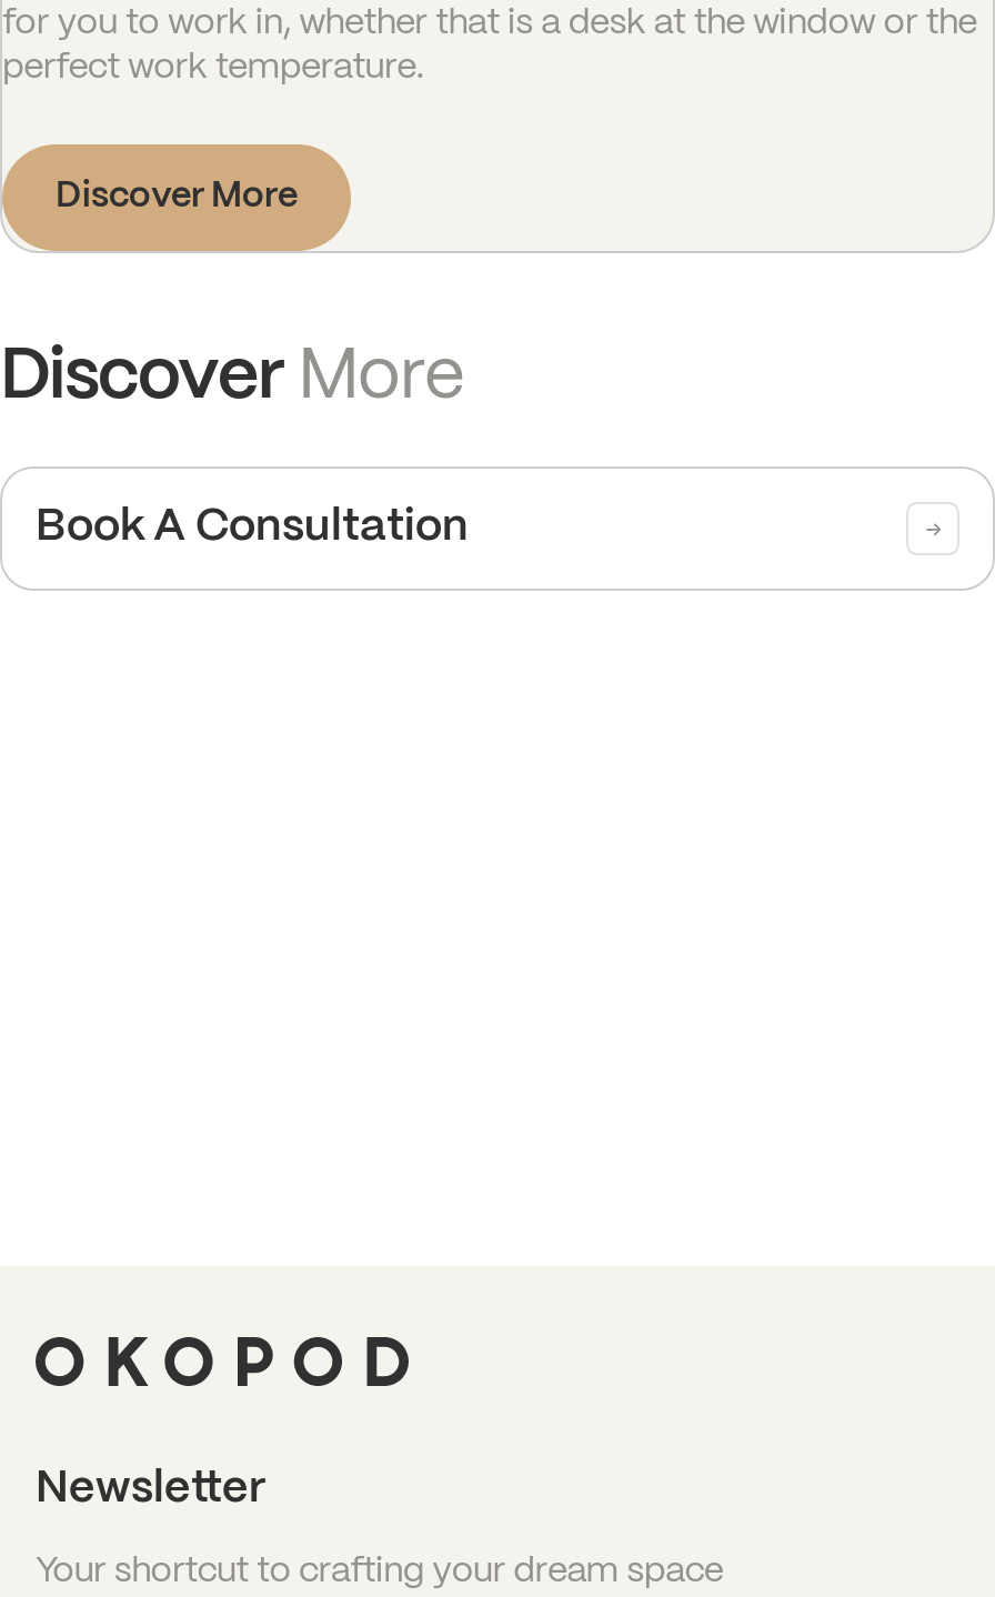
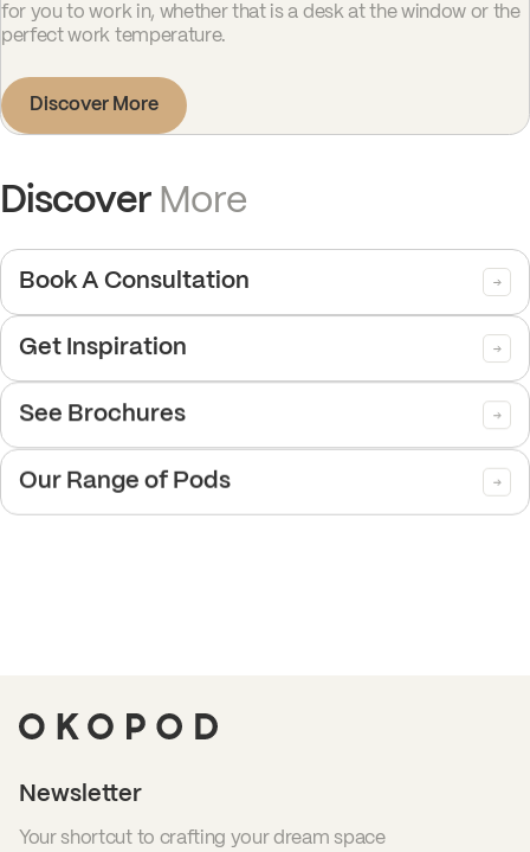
none -> [19,337,231,492] Get Inspiration | See Brochures | Our Range of Pods

